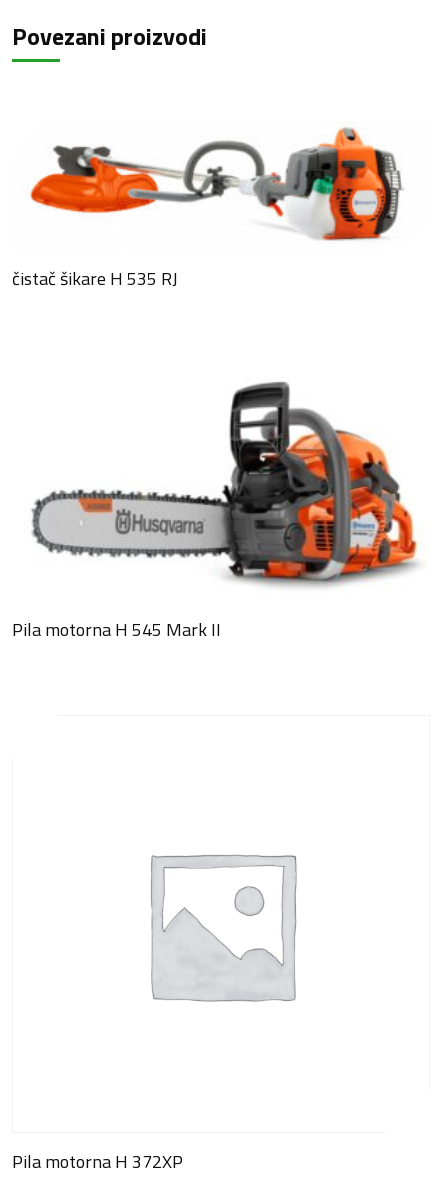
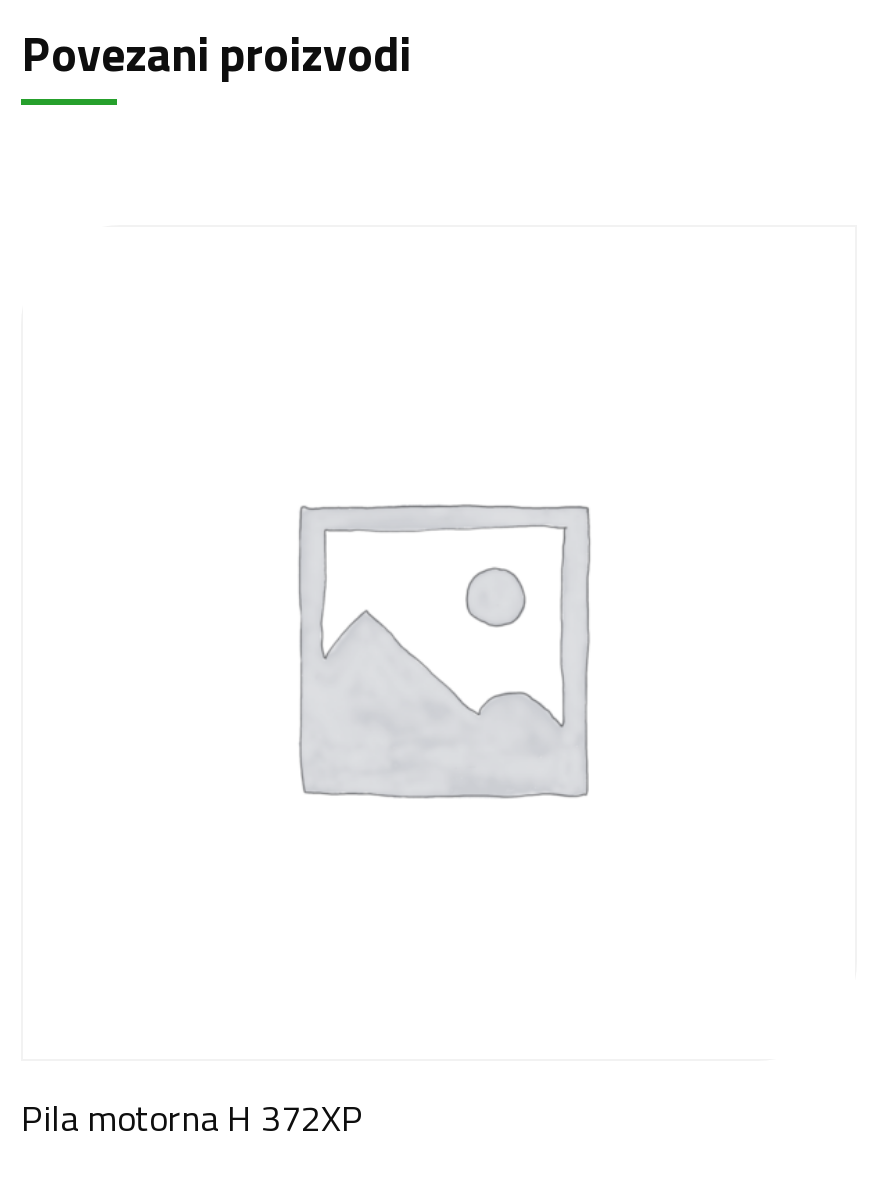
[12,127,403,292] [image] | čistač šikare H 535 RJ -> none
[12,382,419,643] [image] | Pila motorna H 545 Mark II -> none

